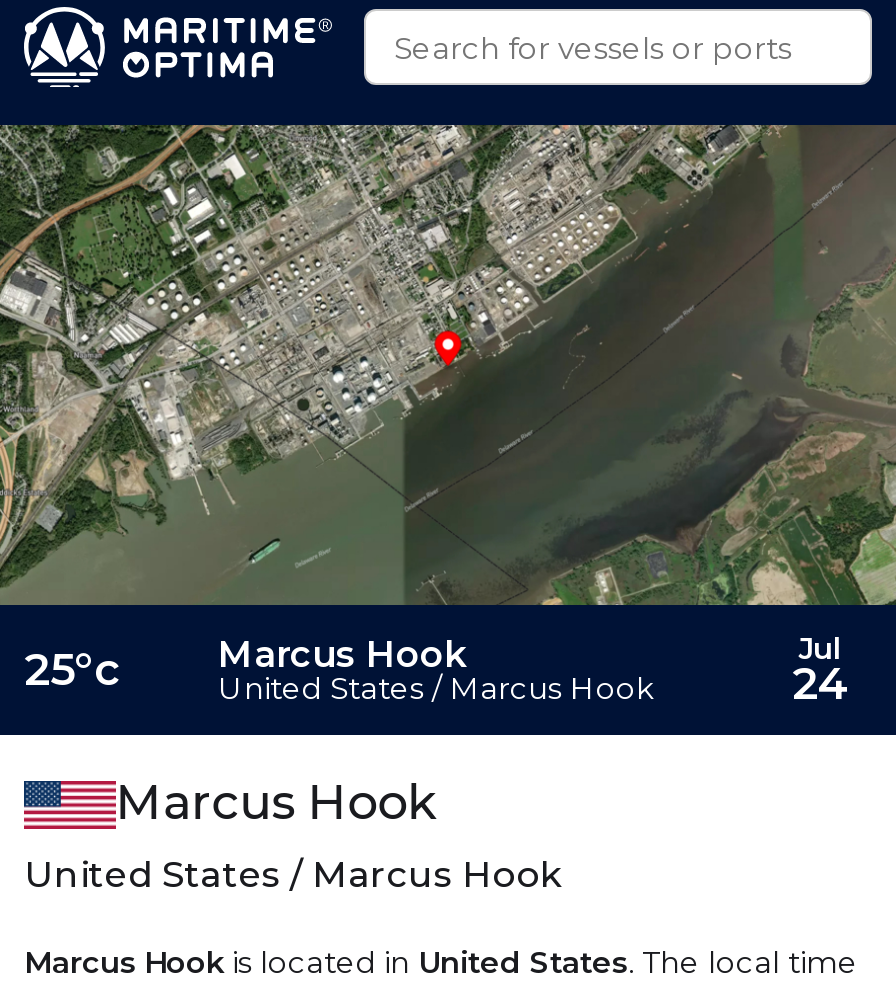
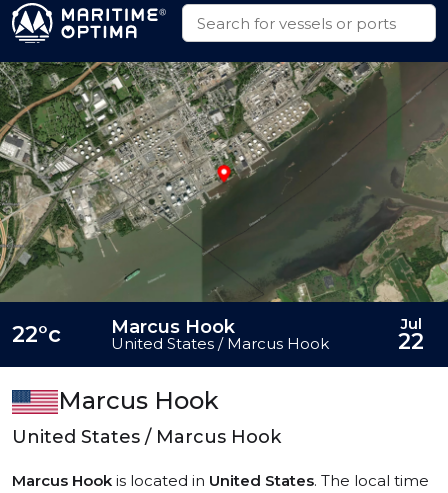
[24,643,120,697] 25°c -> [12,321,61,348] 22°c
[792,657,848,711] 24 -> [398,328,424,355] 22

